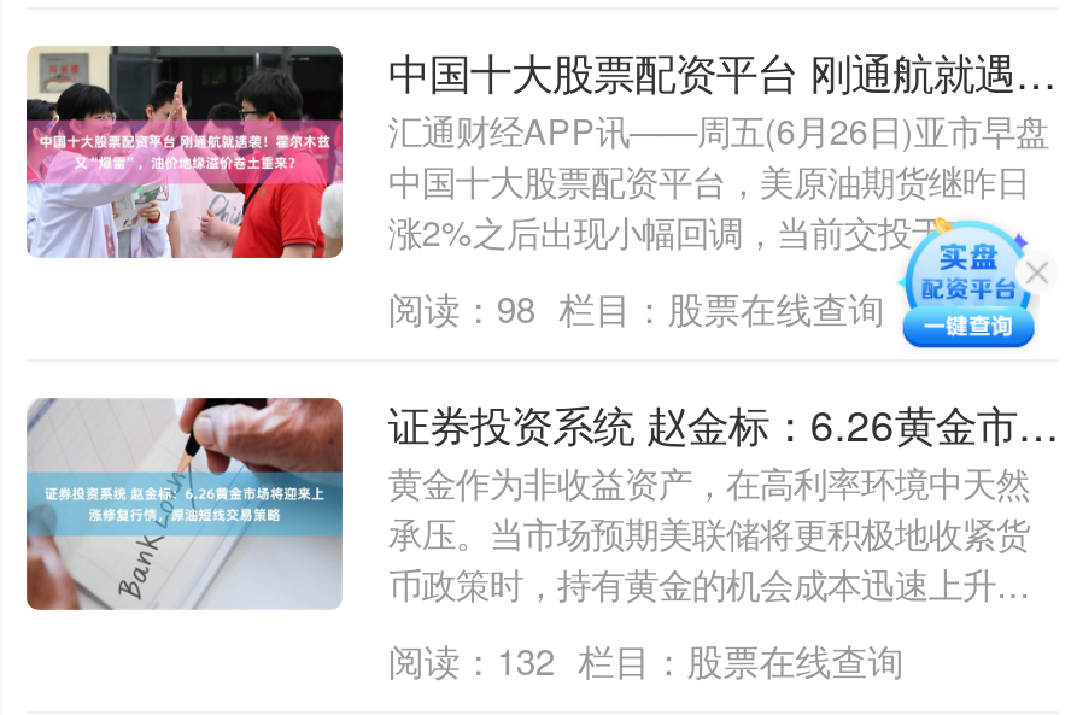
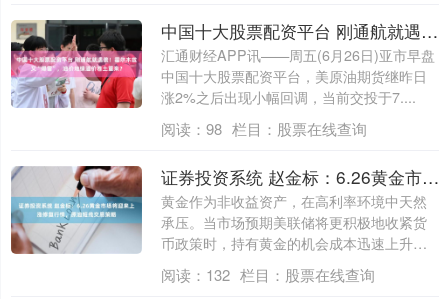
[897,234,1047,352] [image] -> none

